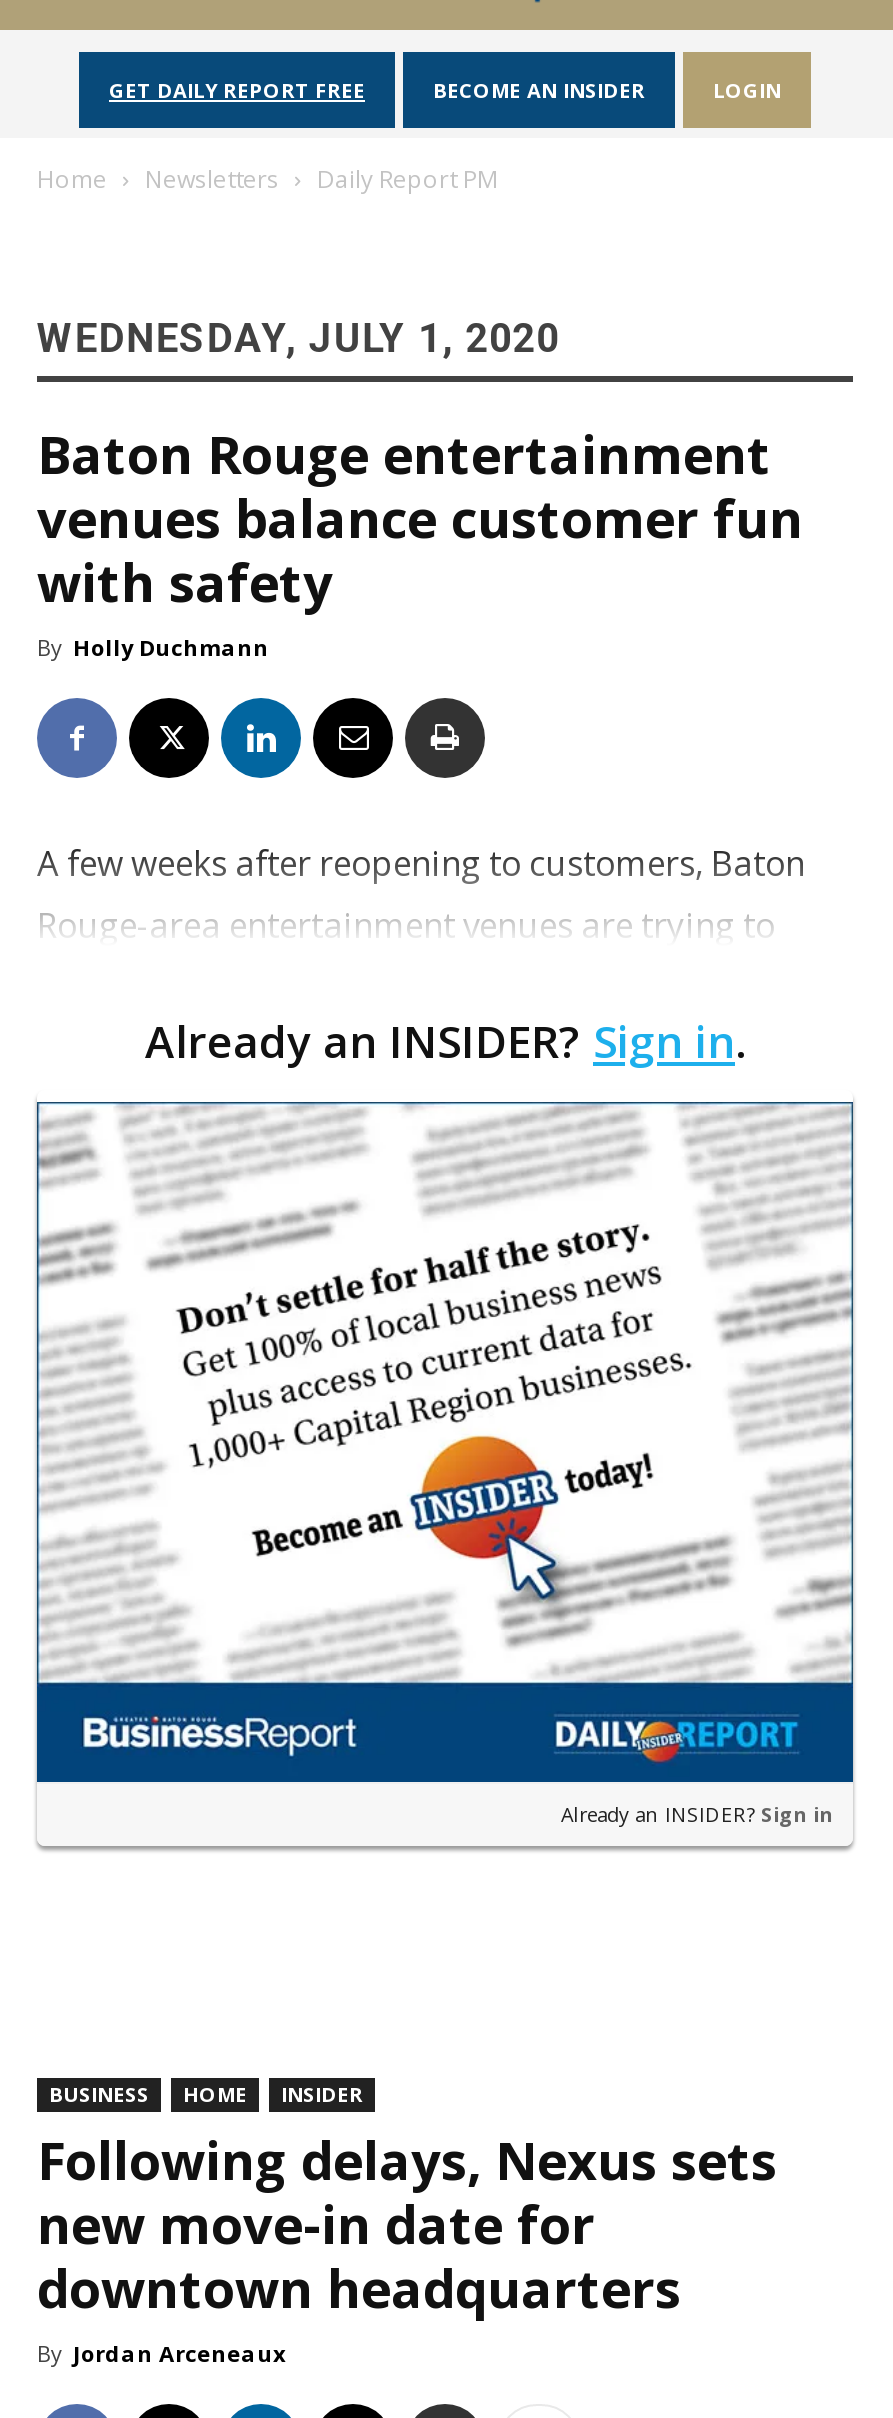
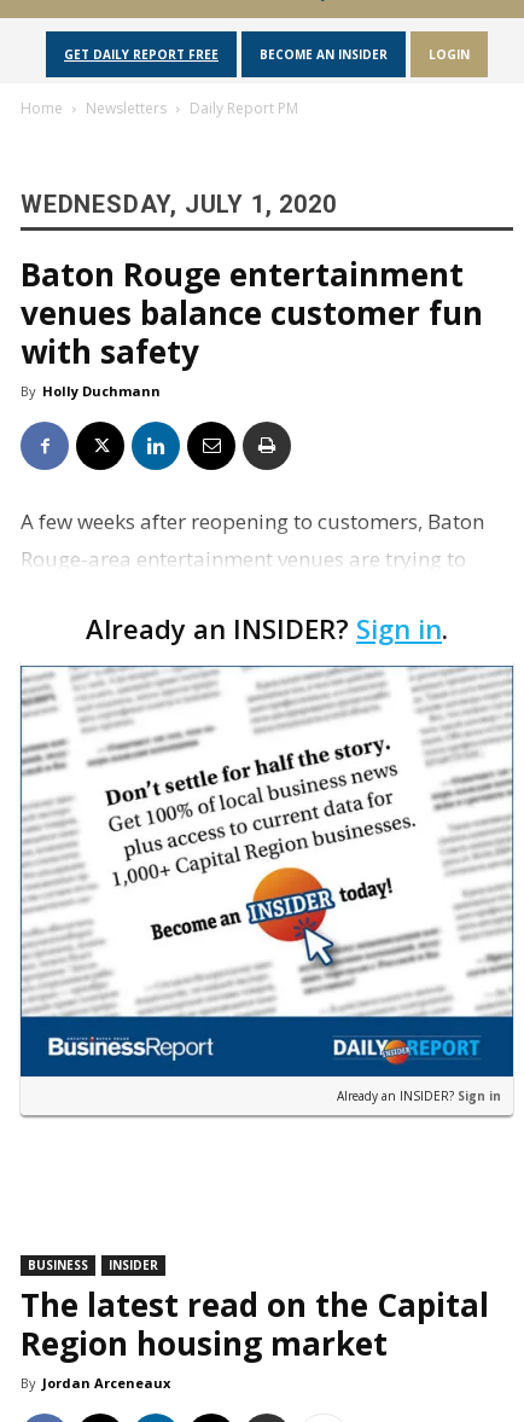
[183,2080,247,2108] HOME -> none
[37,2124,777,2324] Following delays, Nexus sets | new move-in date for | downtown headquarters -> [21,1283,489,1365] The latest read on the Capital | Region housing market

